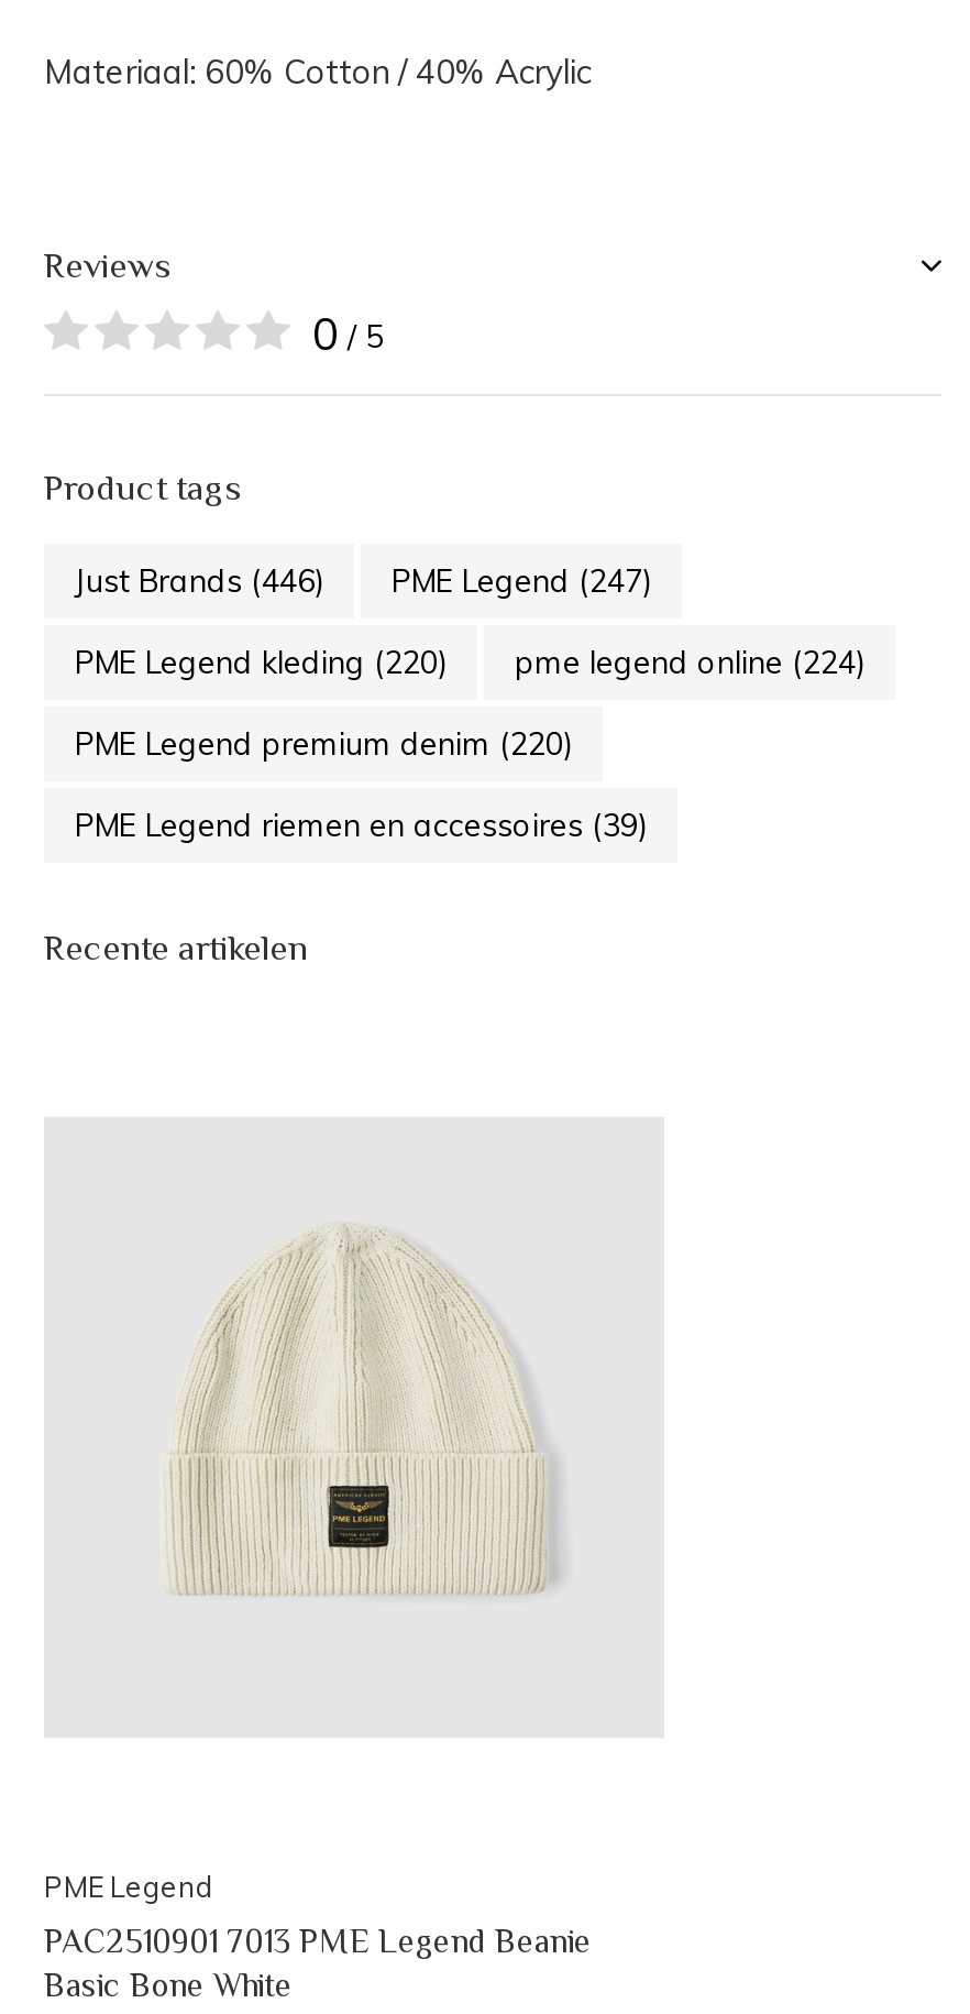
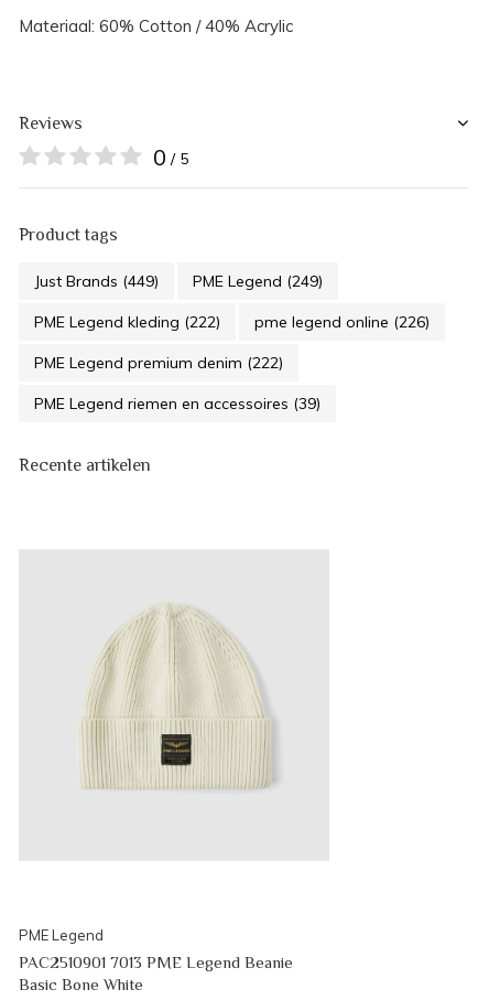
[75,561,323,601] Just Brands (446) -> [34,271,159,291] Just Brands (449)
[392,561,651,601] PME Legend (247) -> [193,271,323,291] PME Legend (249)
[75,643,447,682] PME Legend kleding (220) -> [34,312,220,332] PME Legend kleding (222)
[515,643,864,682] pme legend online (224) -> [254,312,430,332] pme legend online (226)
[75,724,572,764] PME Legend premium denim (220) -> [34,353,283,373] PME Legend premium denim (222)

